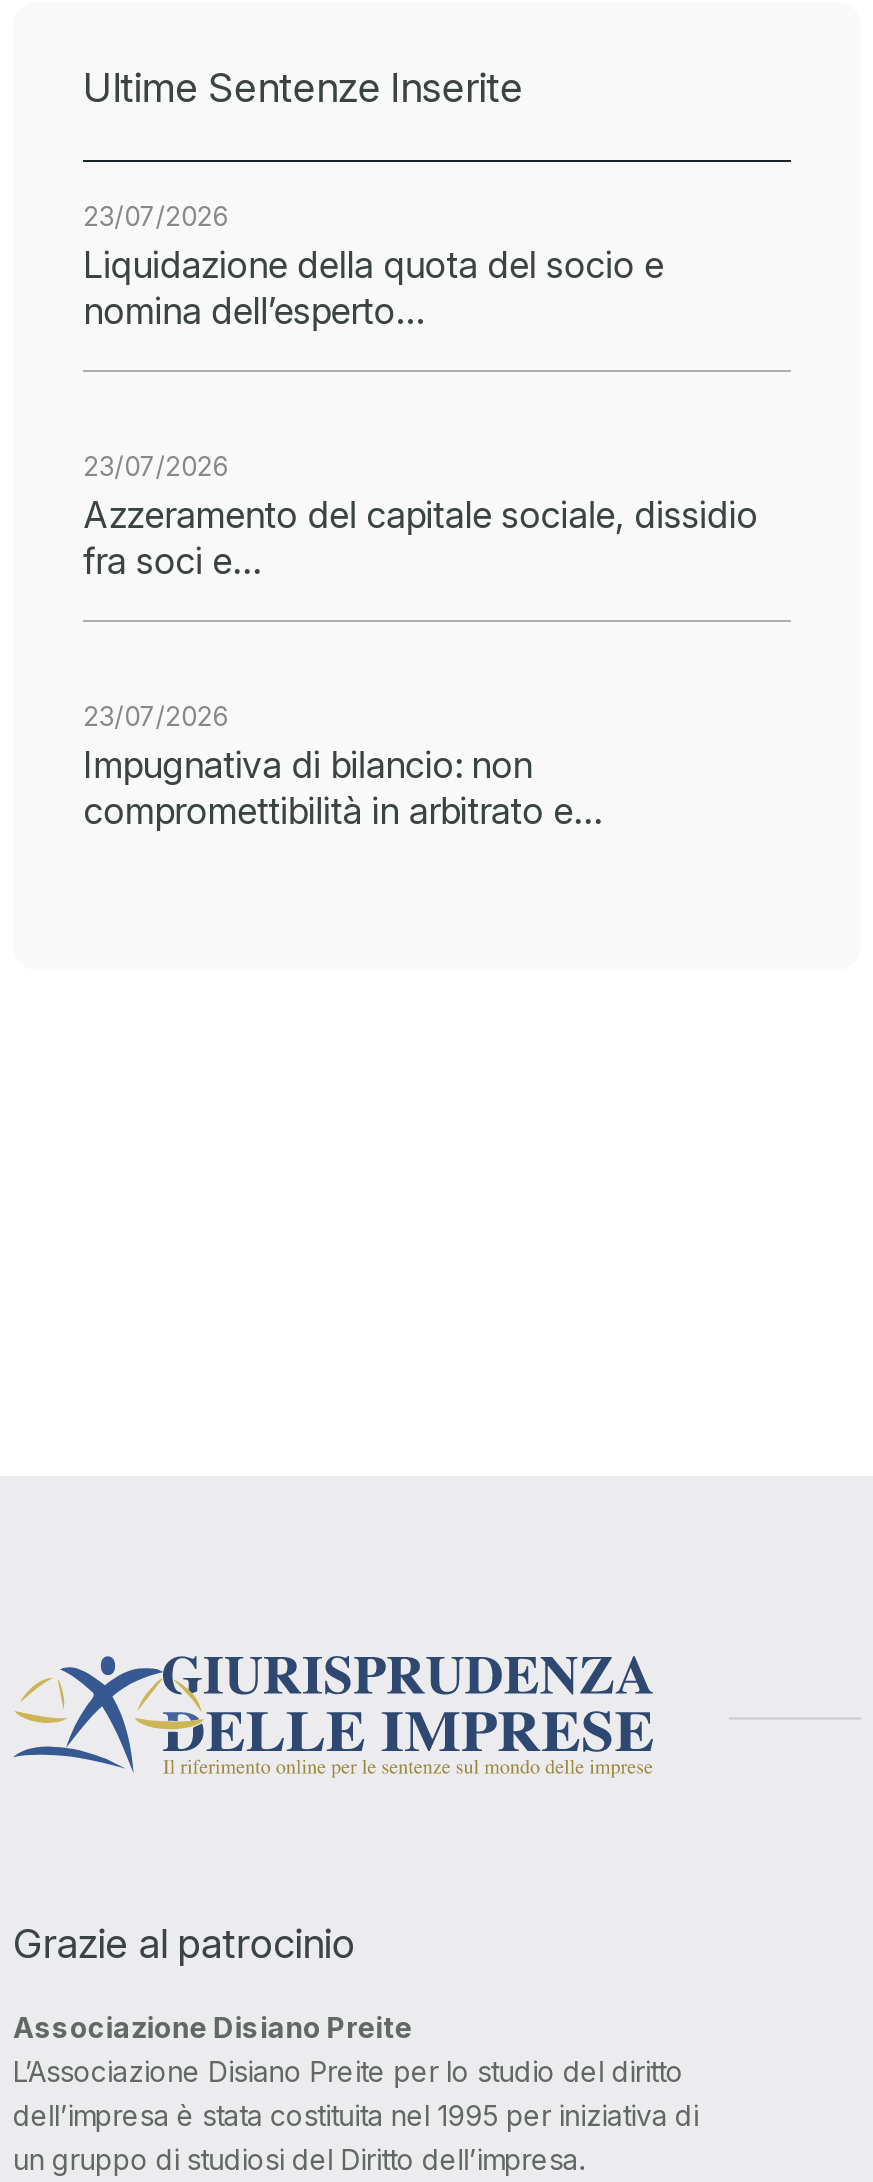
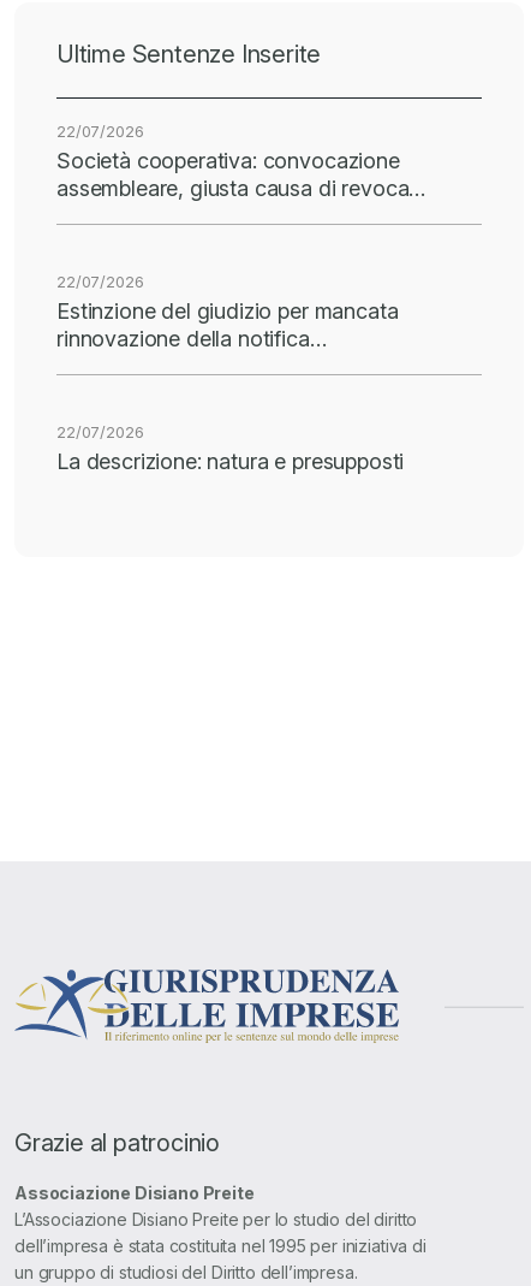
[83,200,663,332] 23/07/2026 | Liquidazione della quota del socio e | nomina dell’esperto… -> [56,122,426,201] 22/07/2026 | Società cooperativa: convocazione | assembleare, giusta causa di revoca…
[83,450,758,582] 23/07/2026 | Azzeramento del capitale sociale, dissidio | fra soci e… -> [56,272,398,351] 22/07/2026 | Estinzione del giudizio per mancata | rinnovazione della notifica…
[83,700,600,832] 23/07/2026 | Impugnativa di bilancio: non | compromettibilità in arbitrato e… -> [56,422,404,474] 22/07/2026 | La descrizione: natura e presupposti

